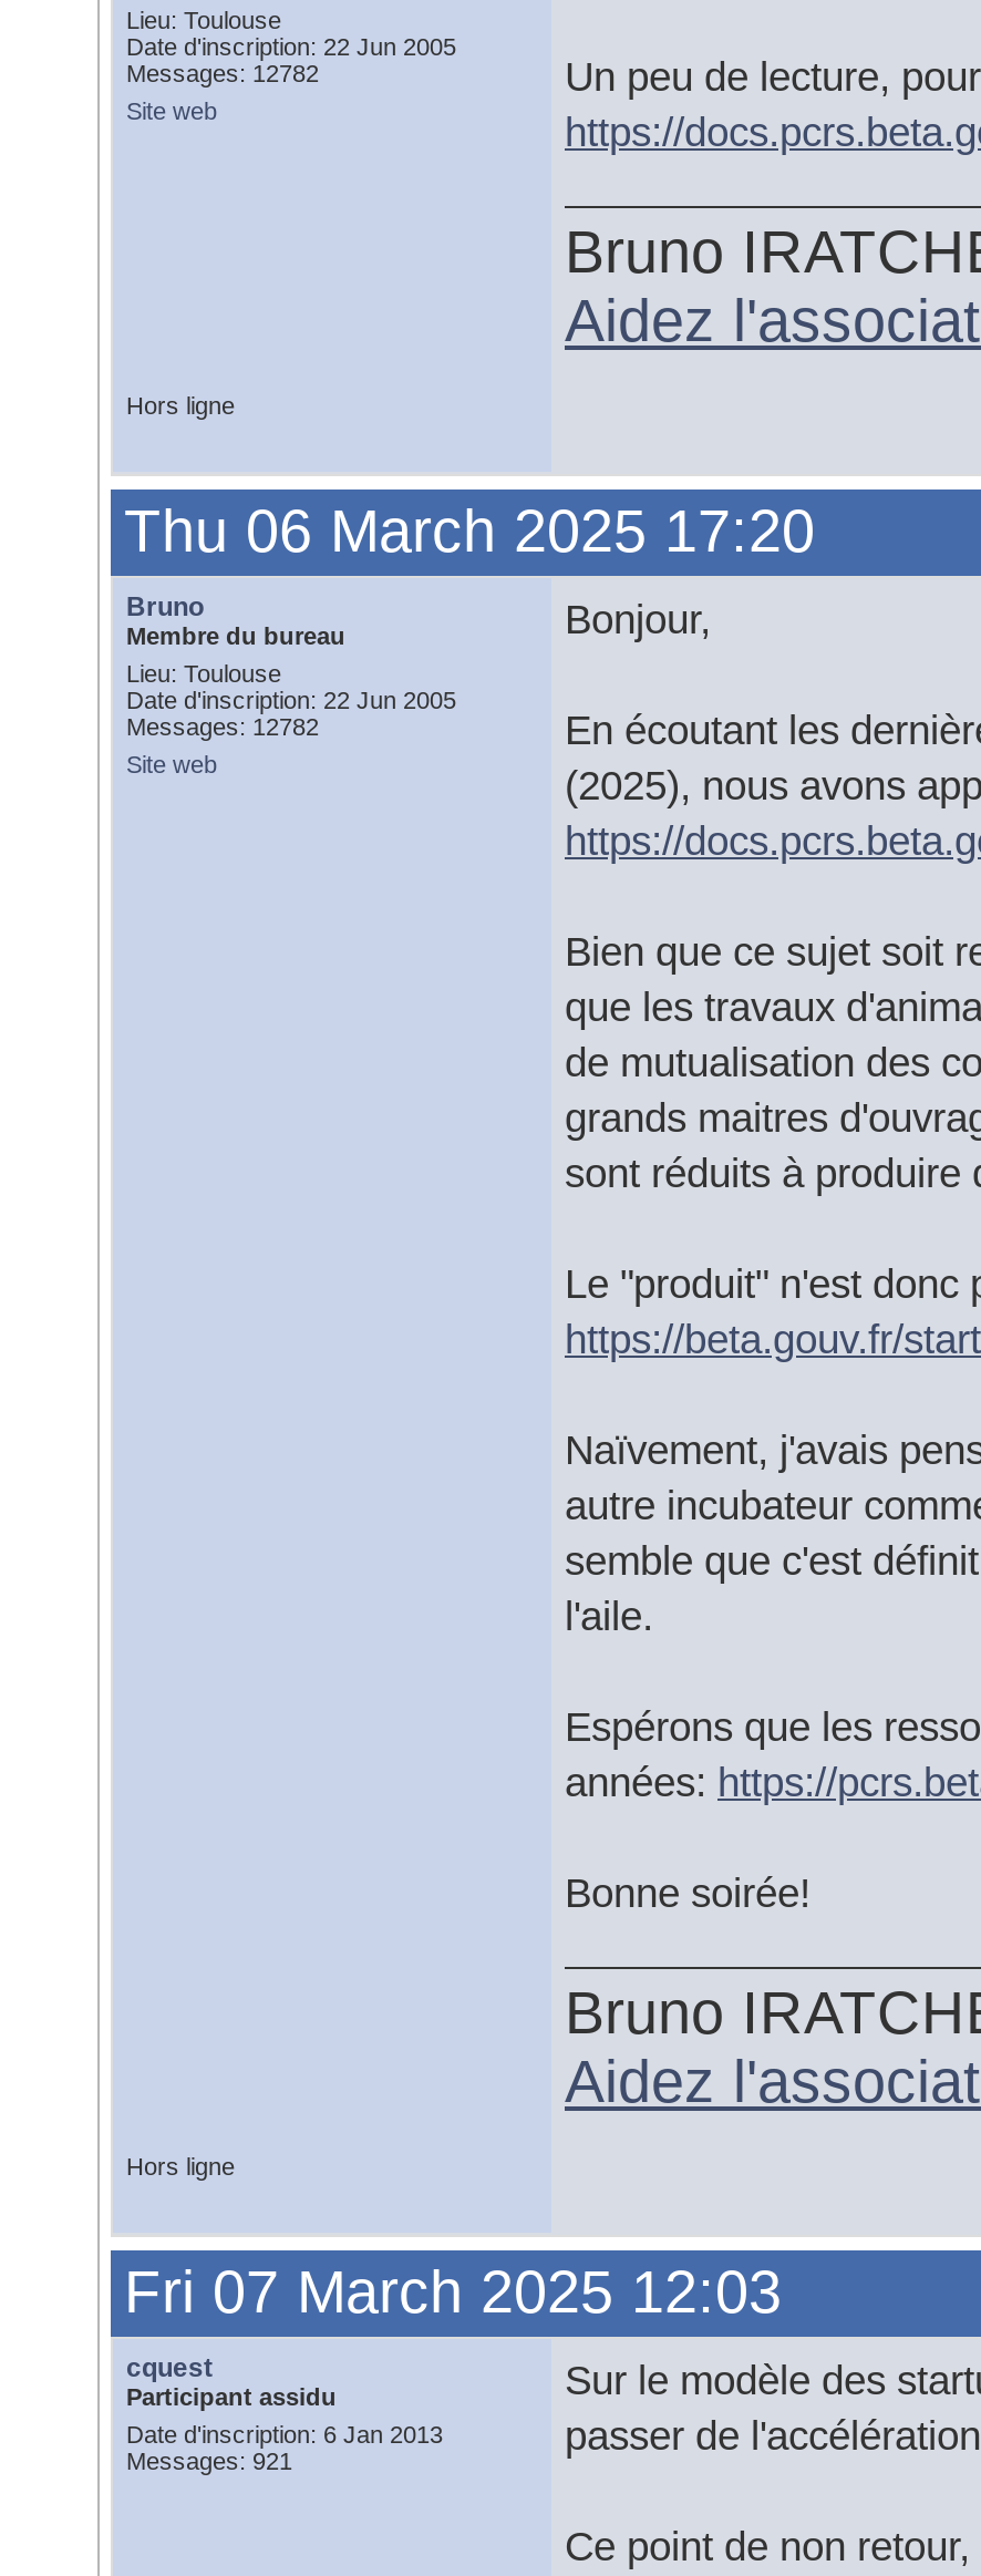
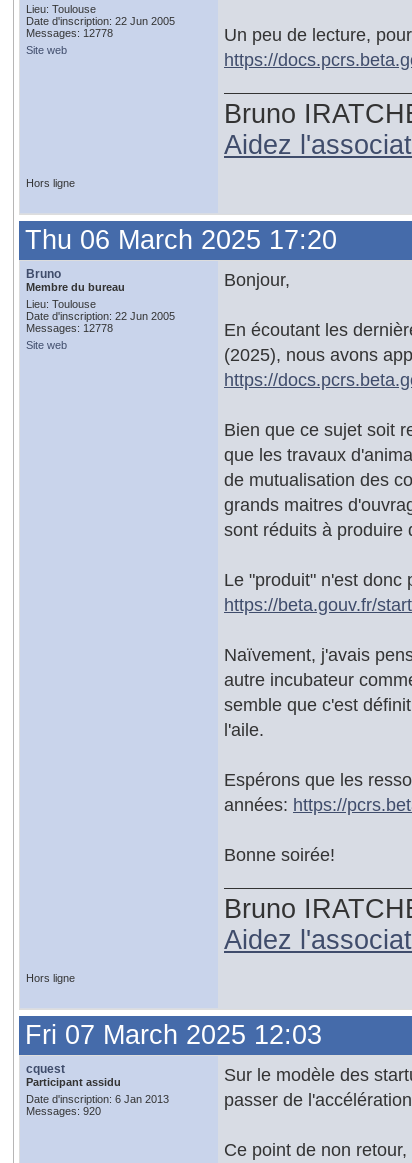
[126,60,319,86] Messages: 12782 -> [26,27,113,39] Messages: 12778
[126,713,319,740] Messages: 12782 -> [26,322,113,334] Messages: 12778
[126,2448,292,2474] Messages: 921 -> [26,1105,101,1117] Messages: 920

